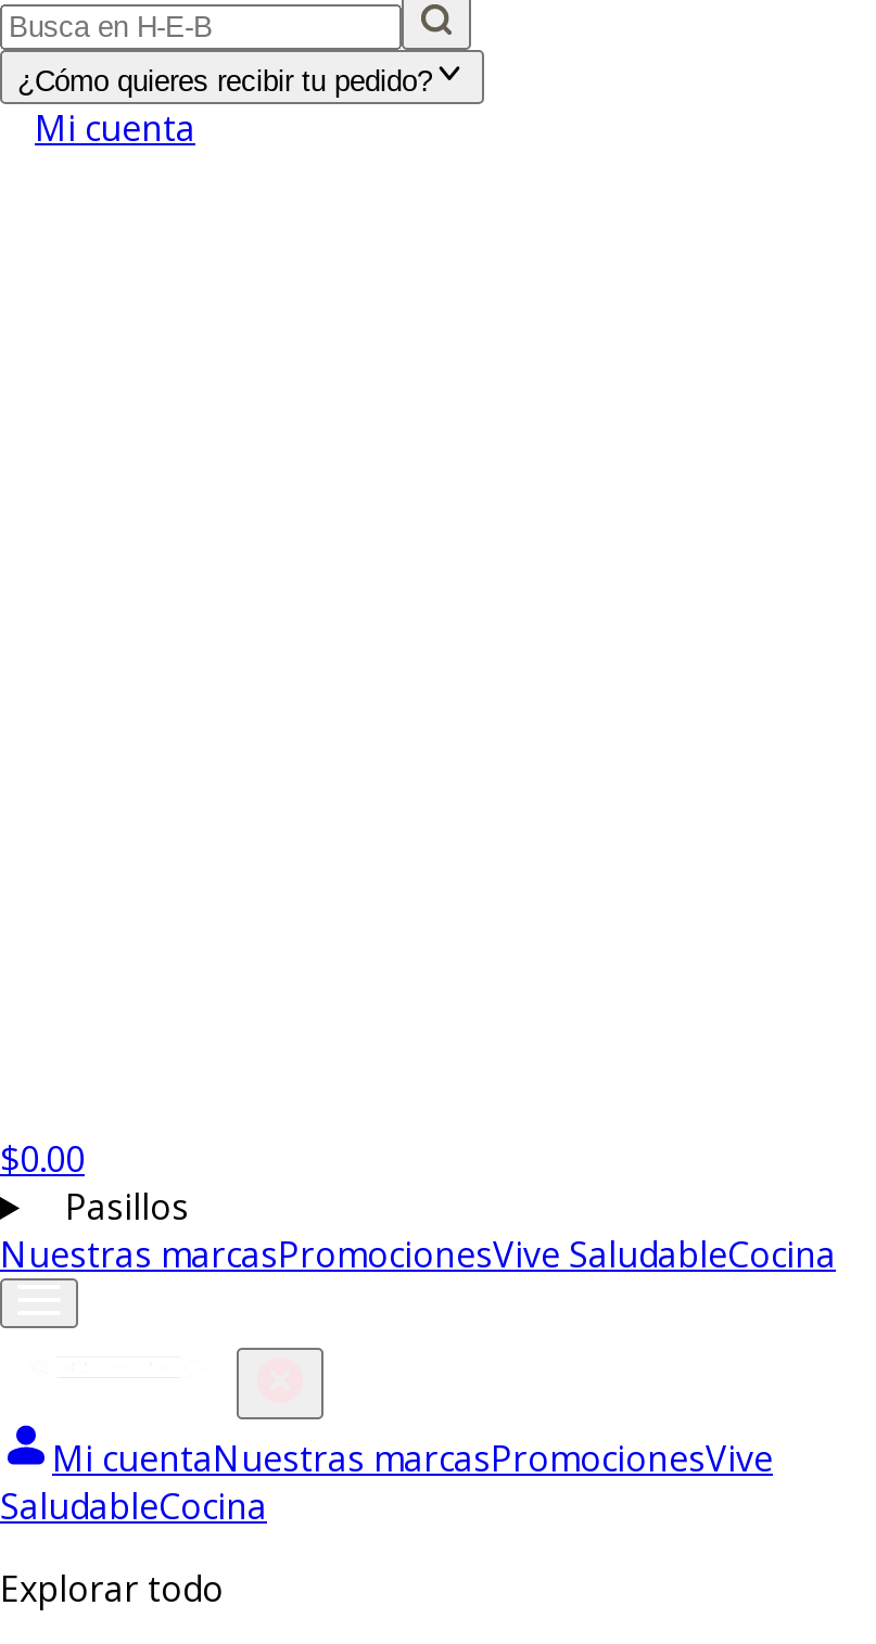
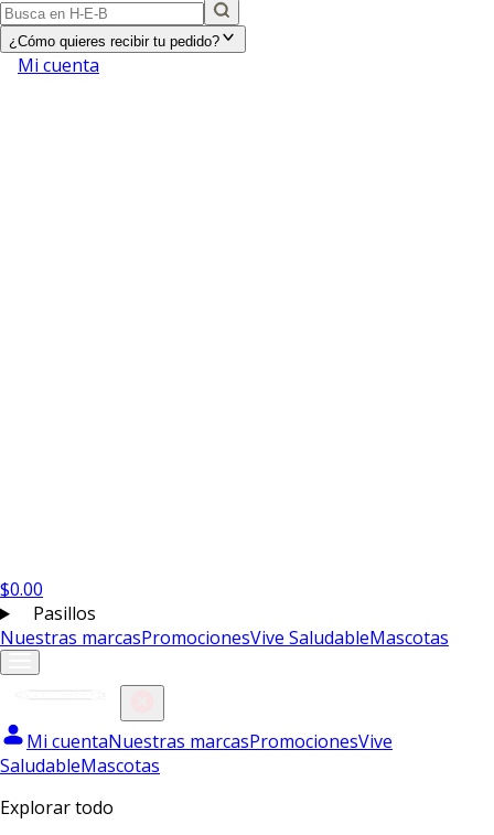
[0,1231,836,1278] Nuestras marcasPromocionesVive SaludableCocina -> [0,625,449,650] Nuestras marcasPromocionesVive SaludableMascotas
[0,1482,267,1530] SaludableCocina -> [0,753,160,778] SaludableMascotas

